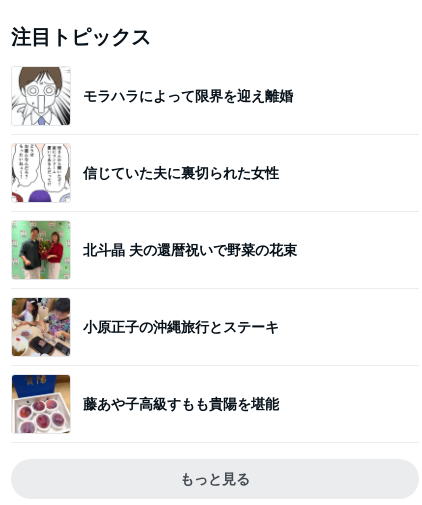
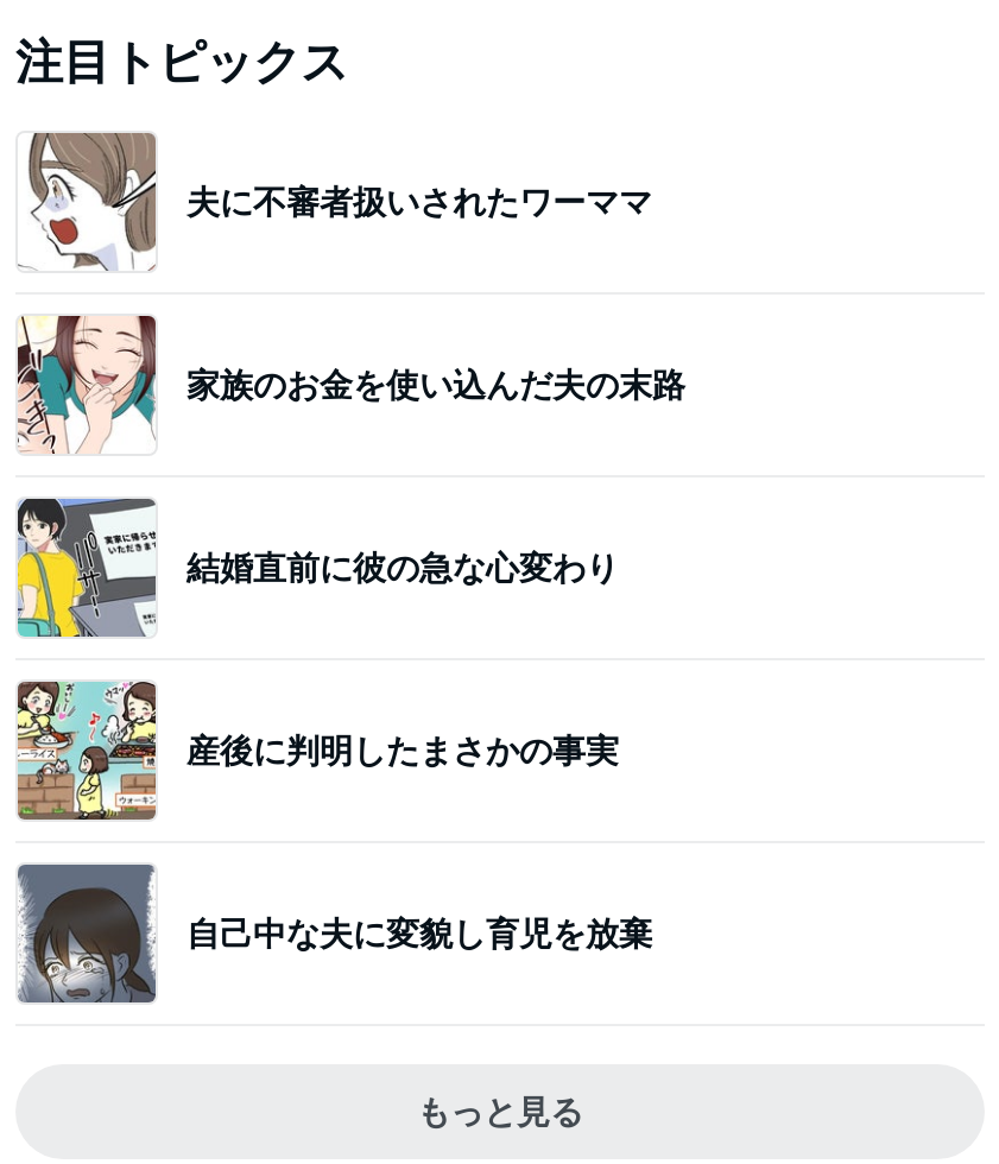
[11,67,293,126] [image] | モラハラによって限界を迎え離婚 -> [18,131,652,271] [image] | 夫に不審者扱いされたワーママ
[11,144,279,203] [image] | 信じていた夫に裏切られた女性 -> [15,314,685,454] [image] | 家族のお金を使い込んだ夫の末路
[11,220,297,280] [image] | 北斗晶 夫の還暦祝いで野菜の花束 -> [15,496,619,639] [image] | 結婚直前に彼の急な心変わり
[11,297,279,356] [image] | 小原正子の沖縄旅行とステーキ -> [15,679,619,822] [image] | 産後に判明したまさかの事実
[11,374,279,433] [image] | 藤あや子高級すもも貴陽を堪能 -> [15,862,652,1005] [image] | 自己中な夫に変貌し育児を放棄

